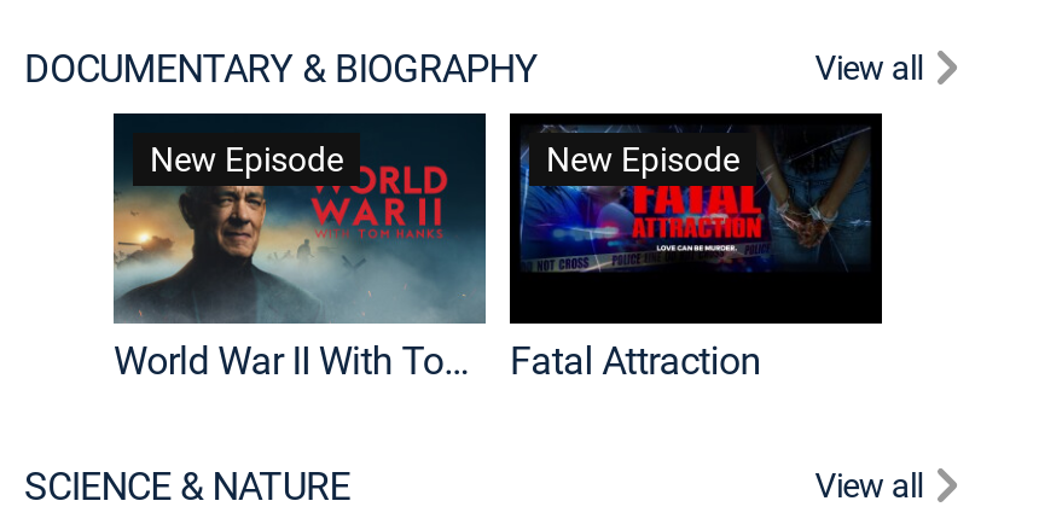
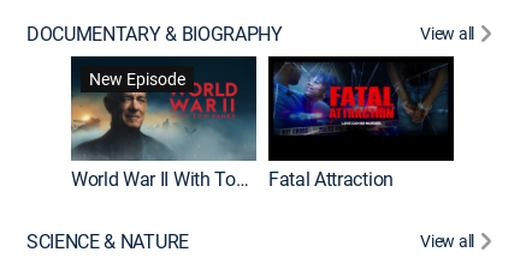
[546,136,739,182] New Episode -> none

